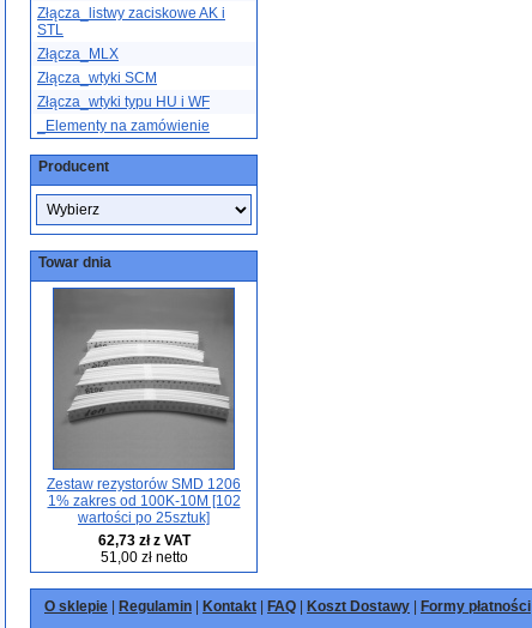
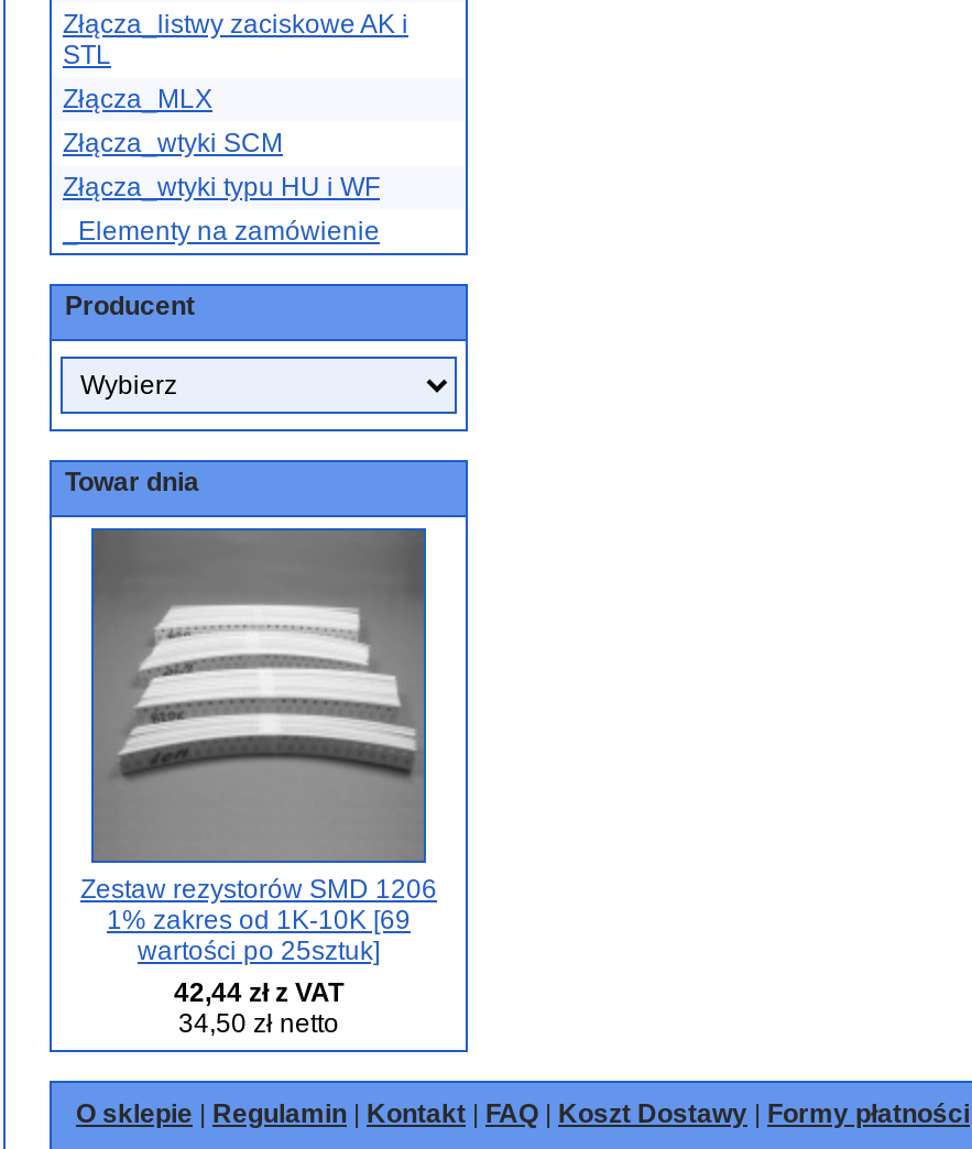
[47,493,240,509] 1% zakres od 100K-10M [102 -> [107,905,411,935] 1% zakres od 1K-10K [69
[98,532,190,549] 62,73 zł z VAT -> [174,977,343,1008] 42,44 zł z VAT
[100,549,188,566] 51,00 zł netto -> [178,1008,339,1039] 34,50 zł netto

